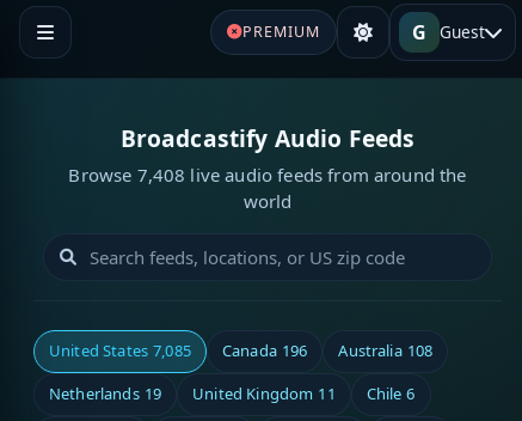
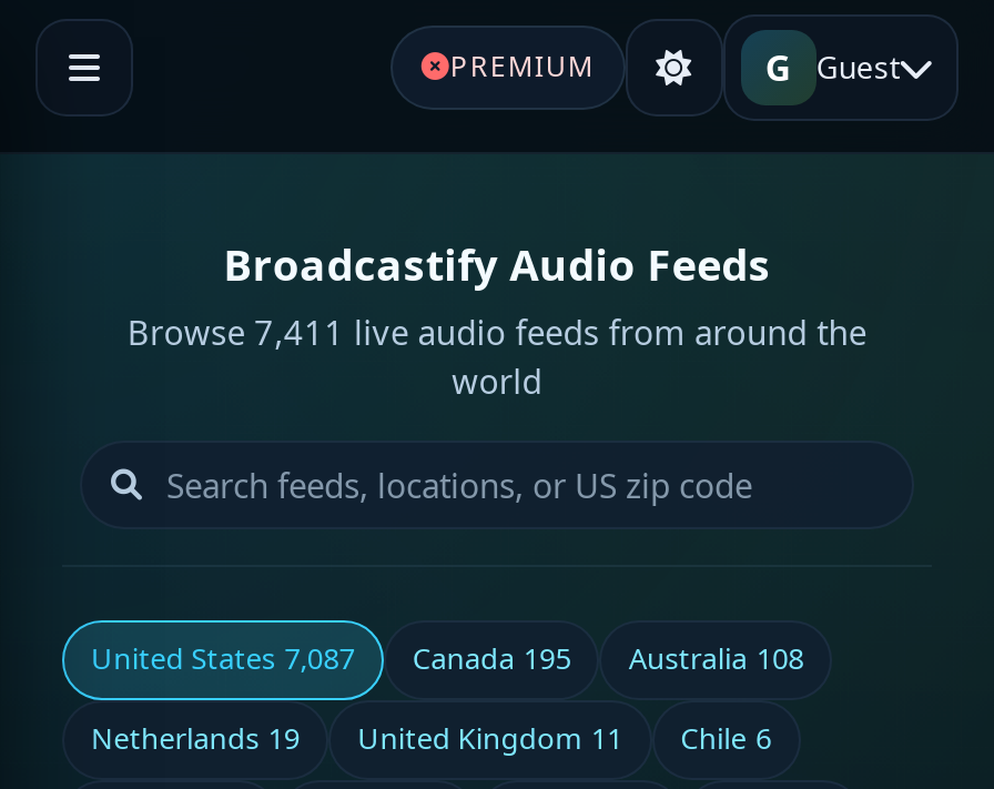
[69,163,467,187] Browse 7,408 live audio feeds from around the -> [127,310,867,354] Browse 7,411 live audio feeds from around the
[49,340,191,362] United States 7,085 -> [91,639,355,679] United States 7,087
[222,340,307,362] Canada 196 -> [412,639,571,679] Canada 195

